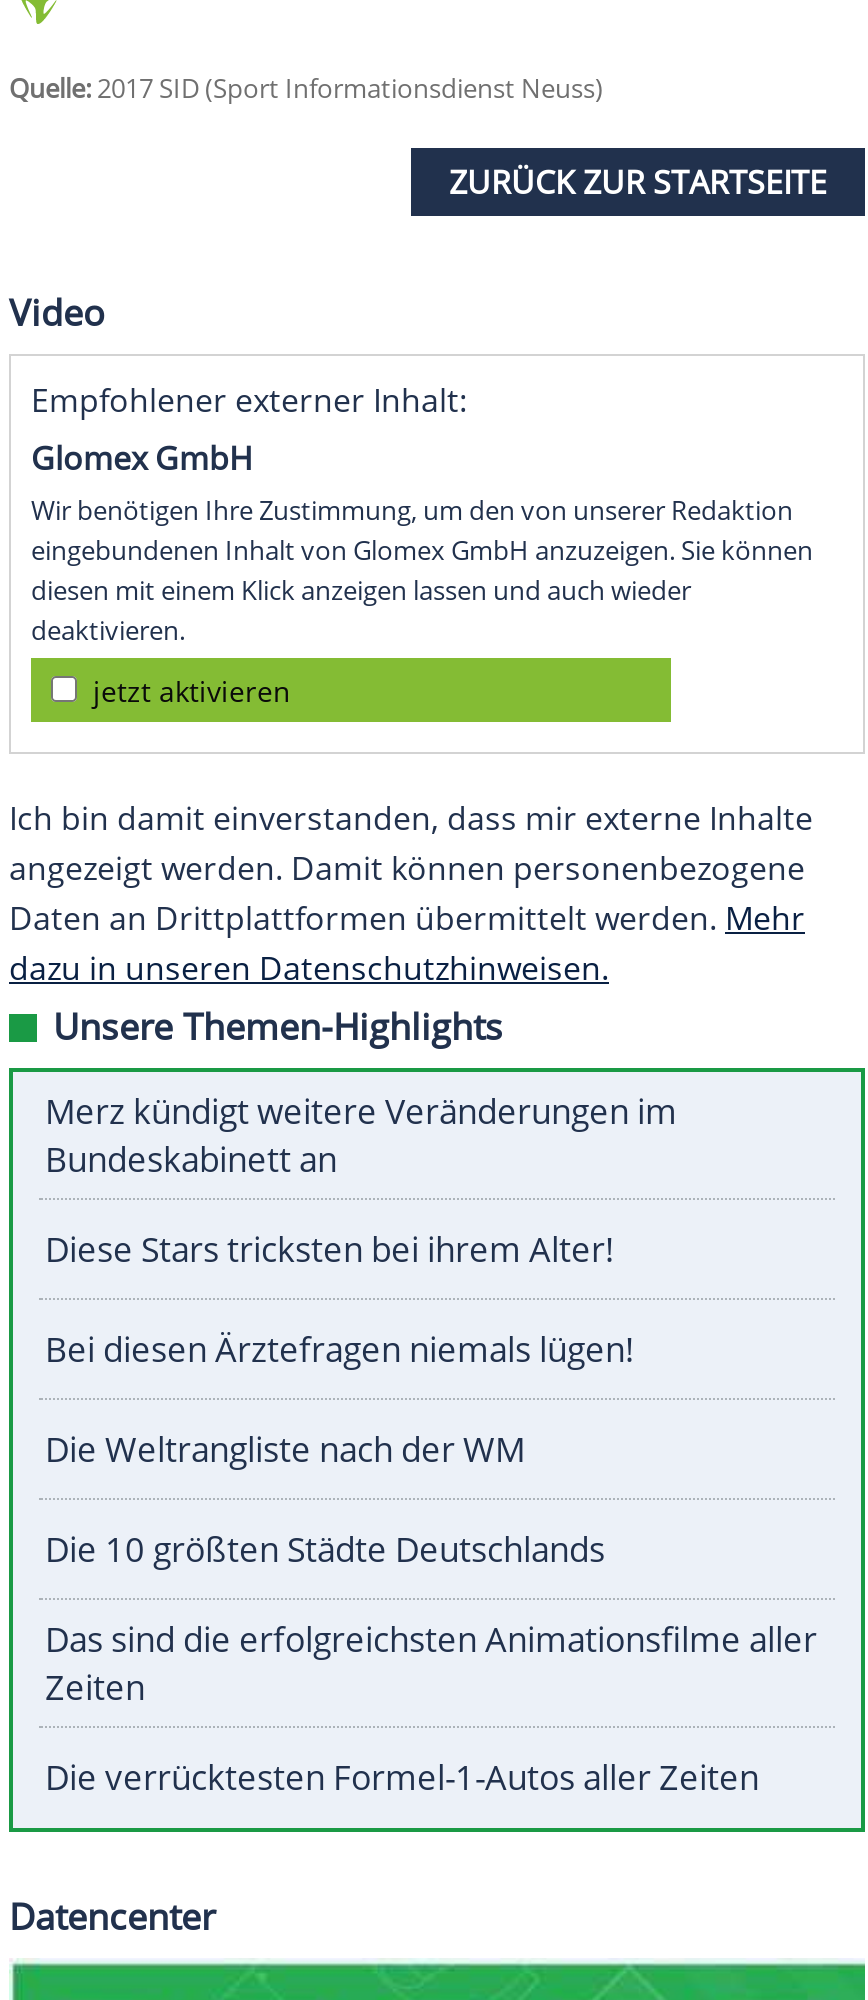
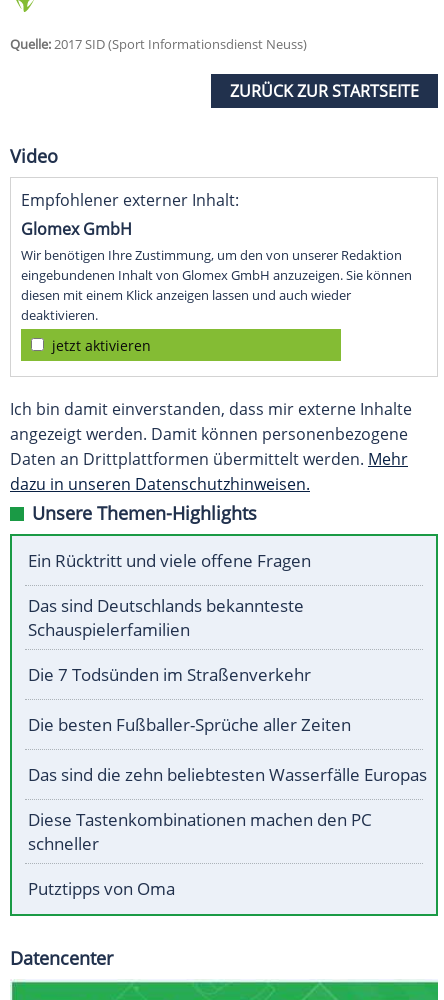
[45,1089,677,1183] Merz kündigt weitere Veränderungen im | Bundeskabinett an -> [28,549,311,572] Ein Rücktritt und viele offene Fragen
[45,1227,615,1273] Diese Stars tricksten bei ihrem Alter! -> [28,594,304,641] Das sind Deutschlands bekannteste | Schauspielerfamilien
[45,1327,635,1373] Bei diesen Ärztefragen niemals lügen! -> [28,663,311,686] Die 7 Todsünden im Straßenverkehr
[45,1427,525,1473] Die Weltrangliste nach der WM -> [28,713,351,736] Die besten Fußballer-Sprüche aller Zeiten
[45,1527,605,1573] Die 10 größten Städte Deutschlands -> [28,763,427,786] Das sind die zehn beliebtesten Wasserfälle Europas
[45,1617,817,1711] Das sind die erfolgreichsten Animationsfilme aller | Zeiten -> [28,808,372,855] Diese Tastenkombinationen machen den PC | schneller
[45,1755,759,1801] Die verrücktesten Formel-1-Autos aller Zeiten -> [28,877,175,900] Putztipps von Oma

